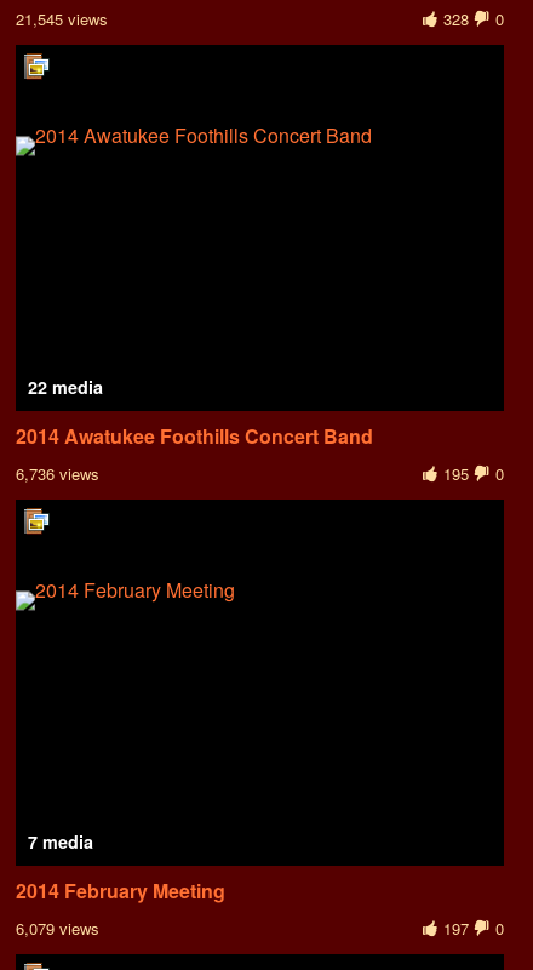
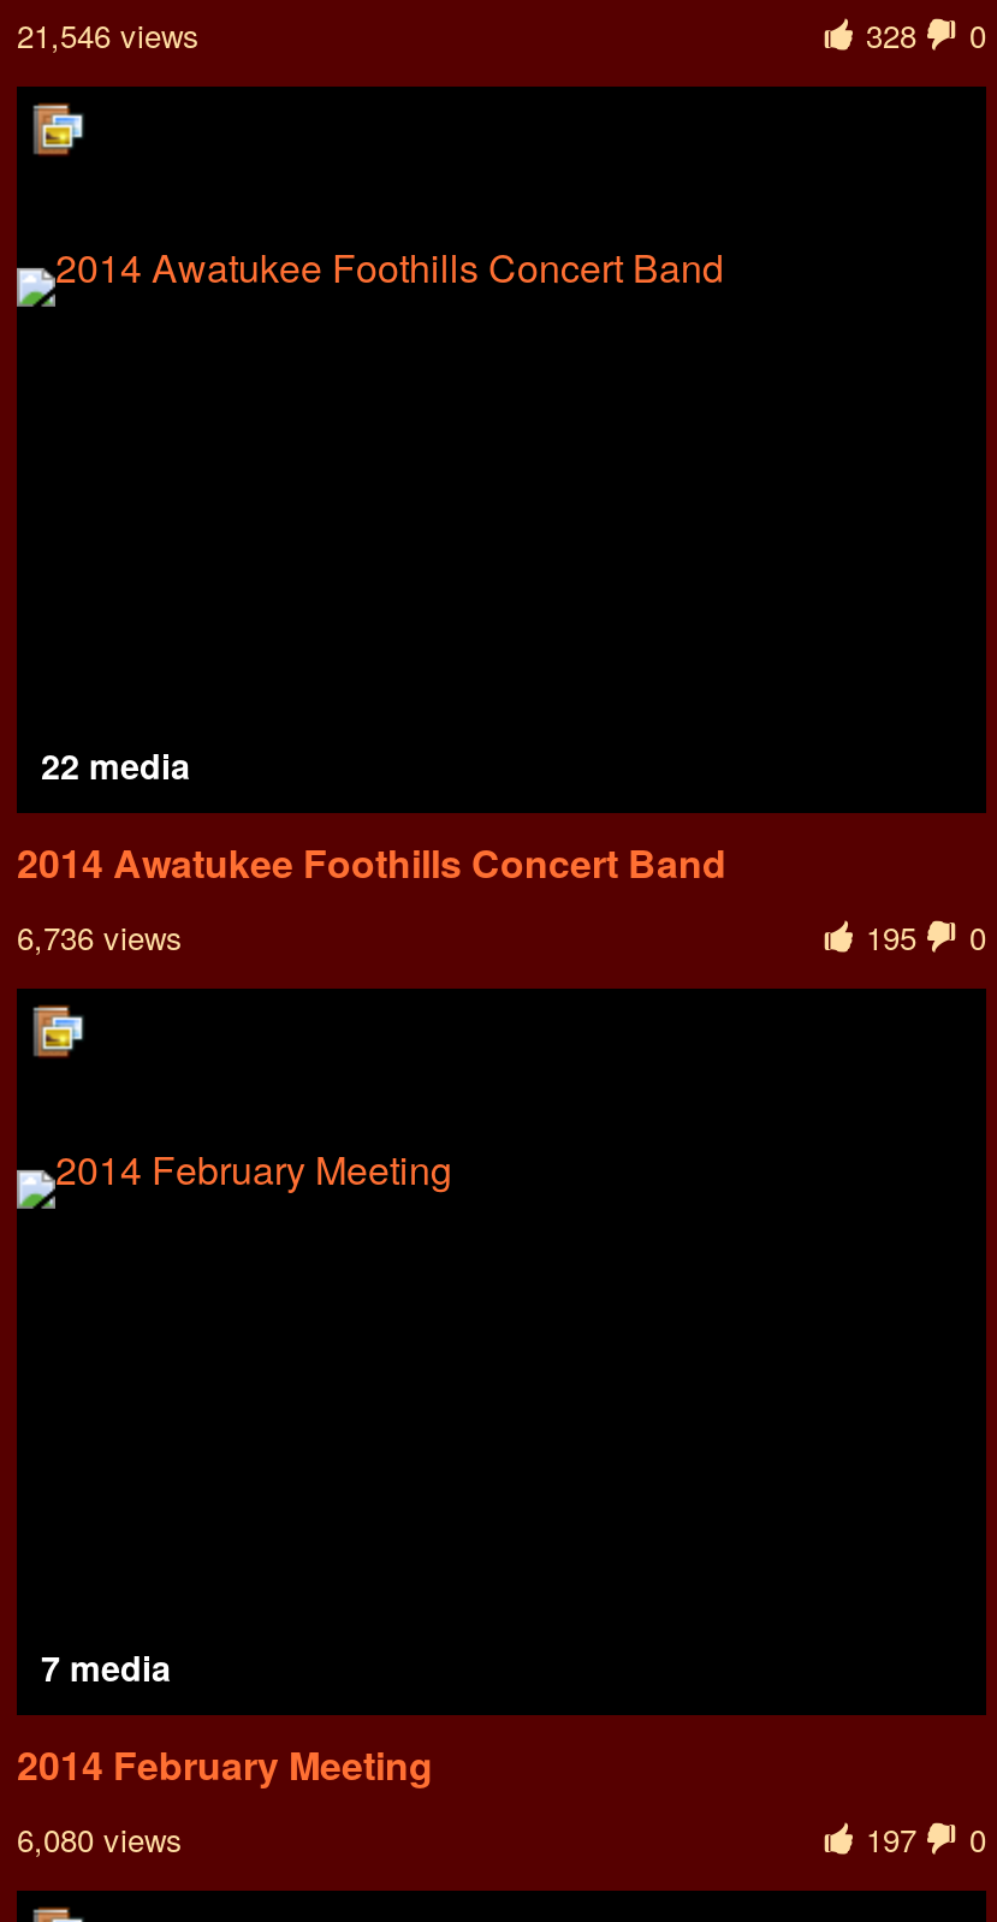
[16,7,108,30] 21,545 views -> [17,12,200,57] 21,546 views
[16,917,99,940] 6,079 views -> [17,1817,183,1862] 6,080 views

